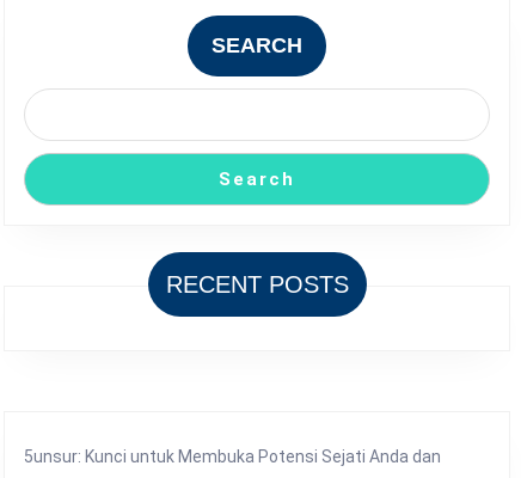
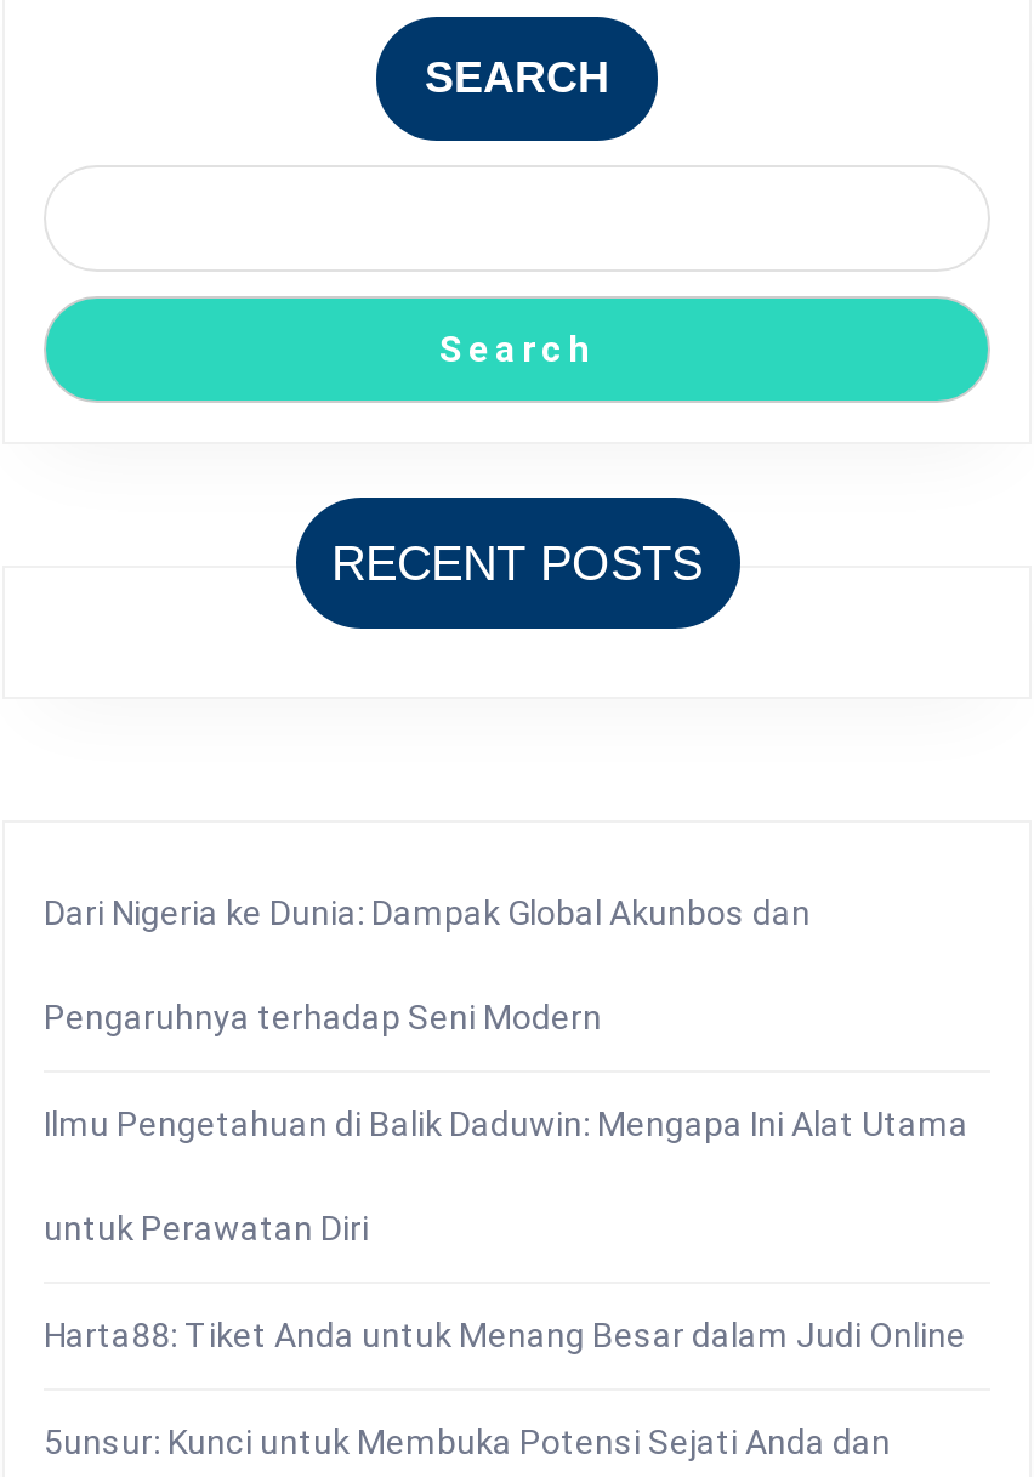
none -> [44,893,968,1354] Dari Nigeria ke Dunia: Dampak Global Akunbos dan | Pengaruhnya terhadap Seni Modern | Ilmu Pengetahuan di Balik Daduwin: Mengapa Ini Alat Utama | untuk Perawatan Diri | Harta88: Tiket Anda untuk Menang Besar dalam Judi Online

